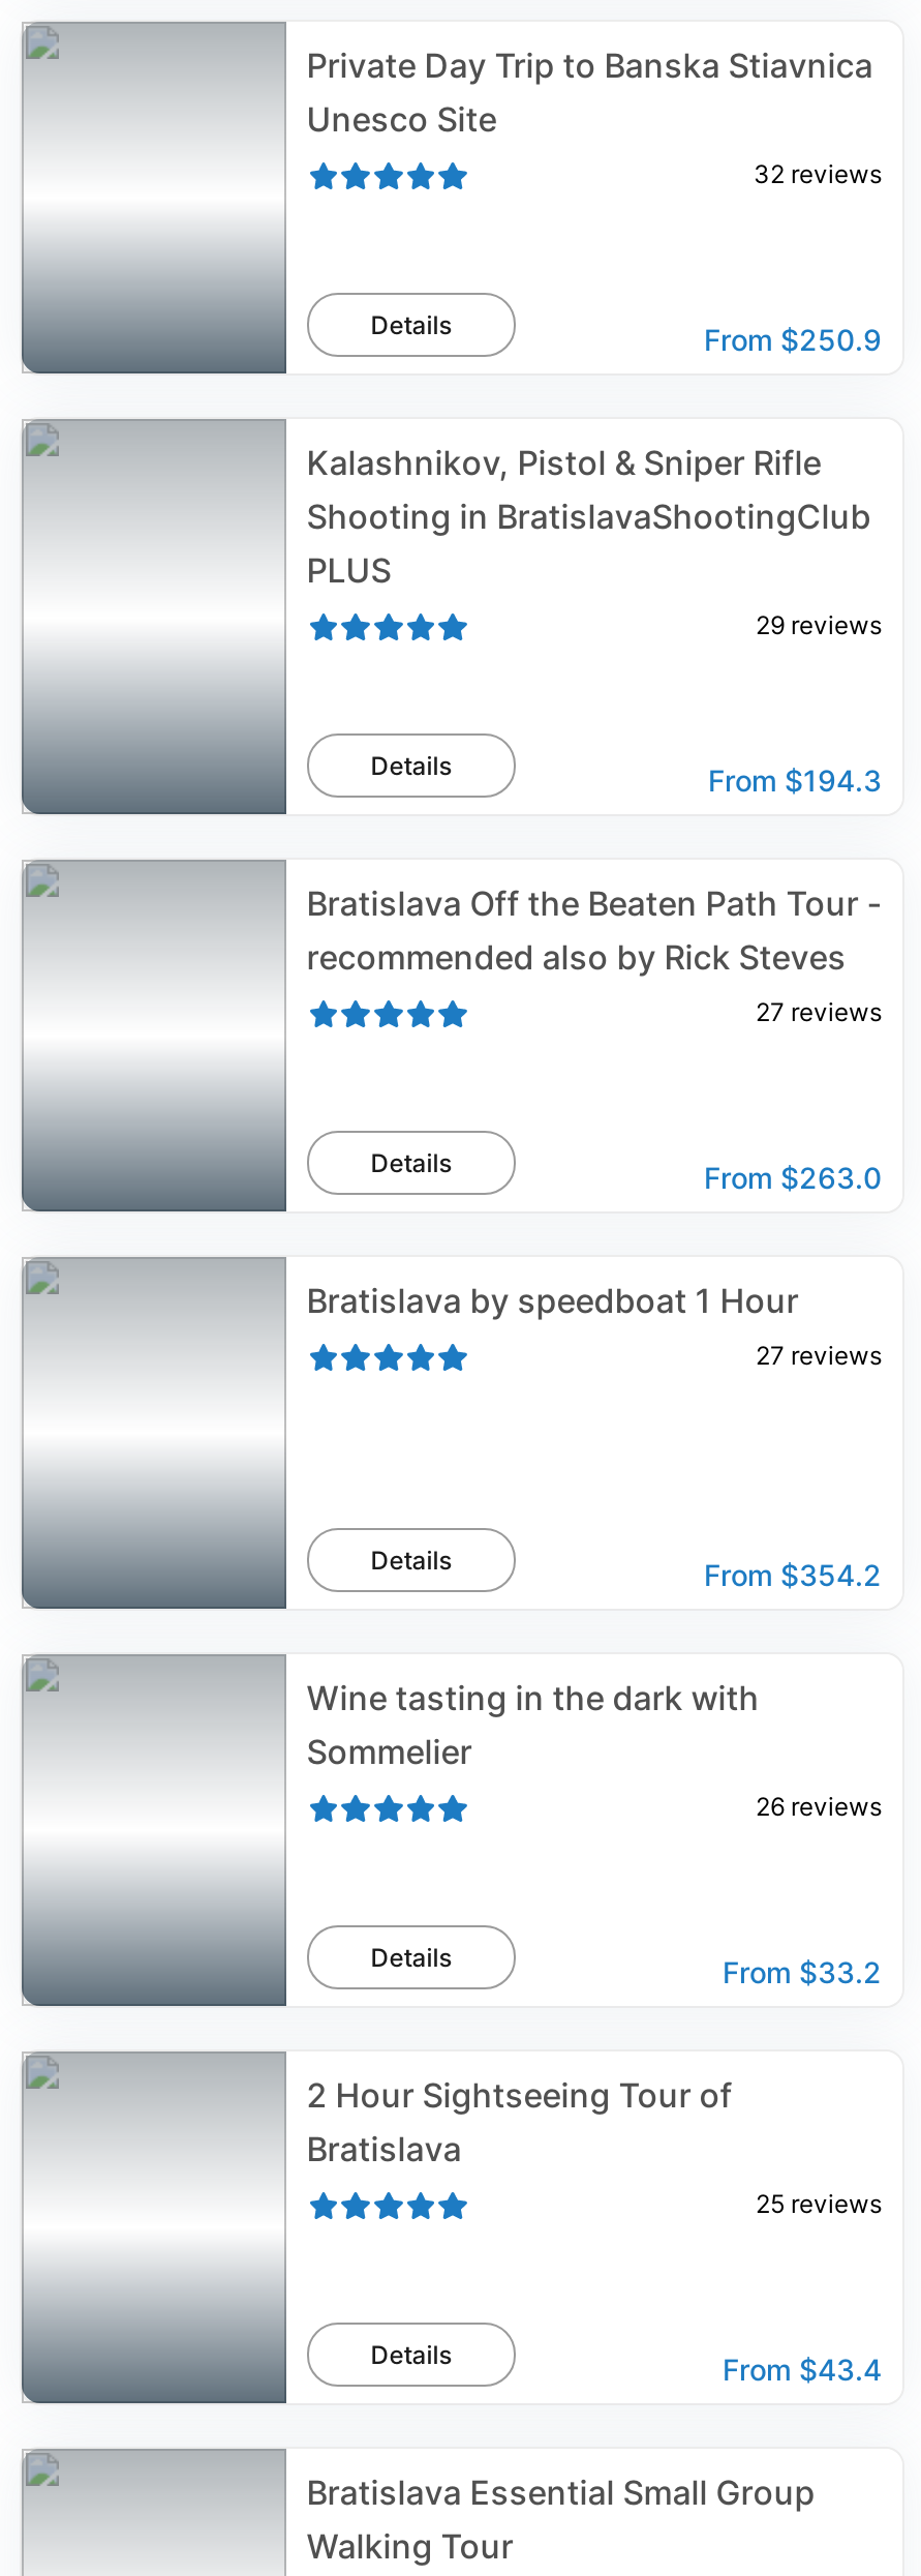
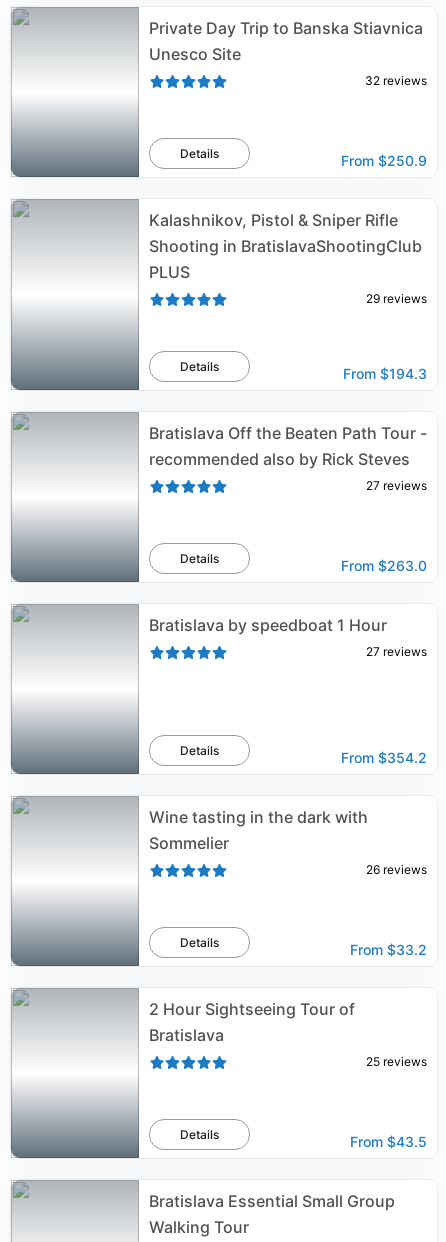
[723,2352,882,2387] From $43.4 -> [350,1133,427,1150] From $43.5

